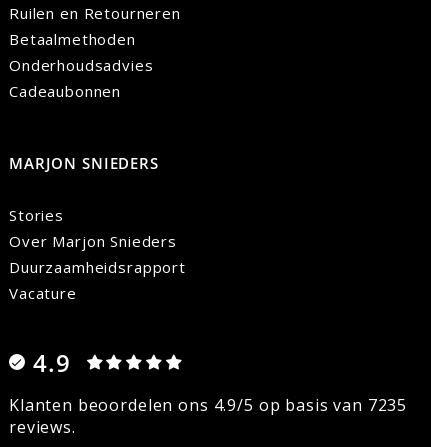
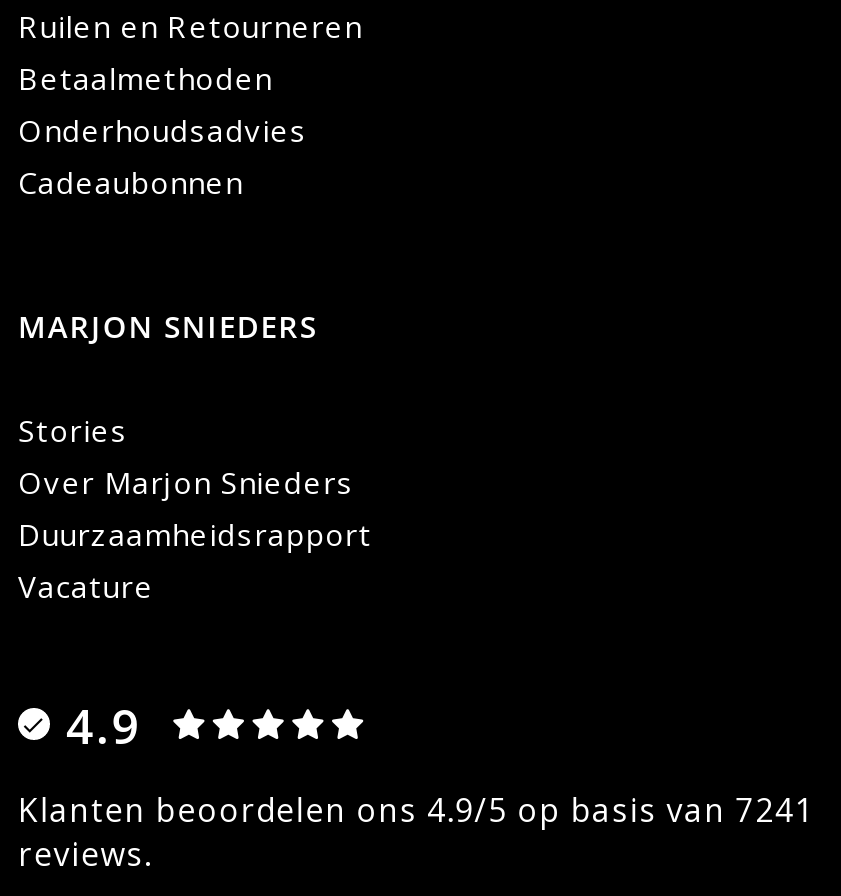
[9,394,407,416] Klanten beoordelen ons 4.9/5 op basis van 7235 -> [18,789,814,833] Klanten beoordelen ons 4.9/5 op basis van 7241

